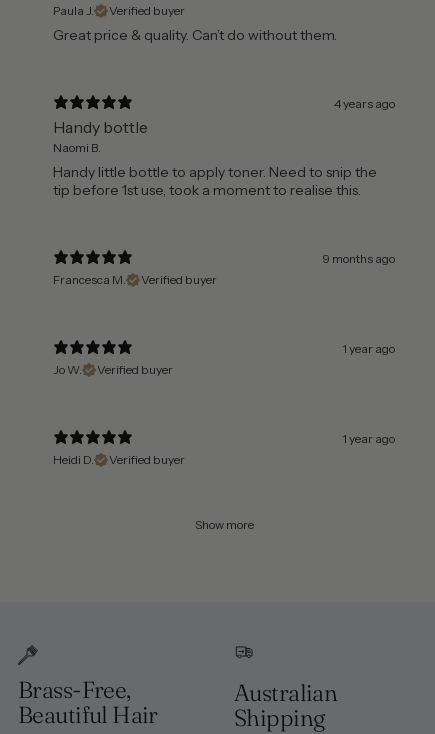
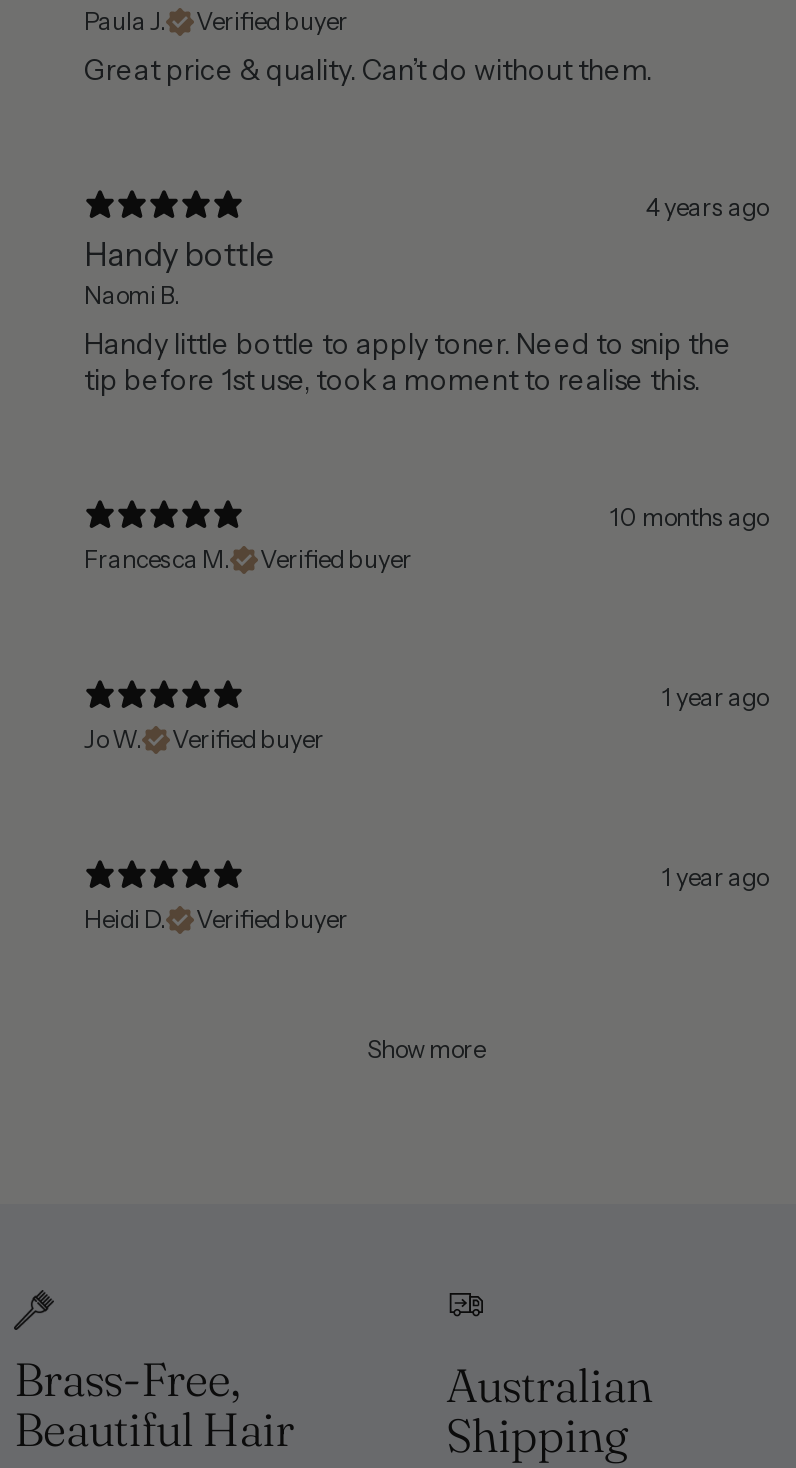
[322,251,395,266] 9 months ago -> [610,502,768,532] 10 months ago

